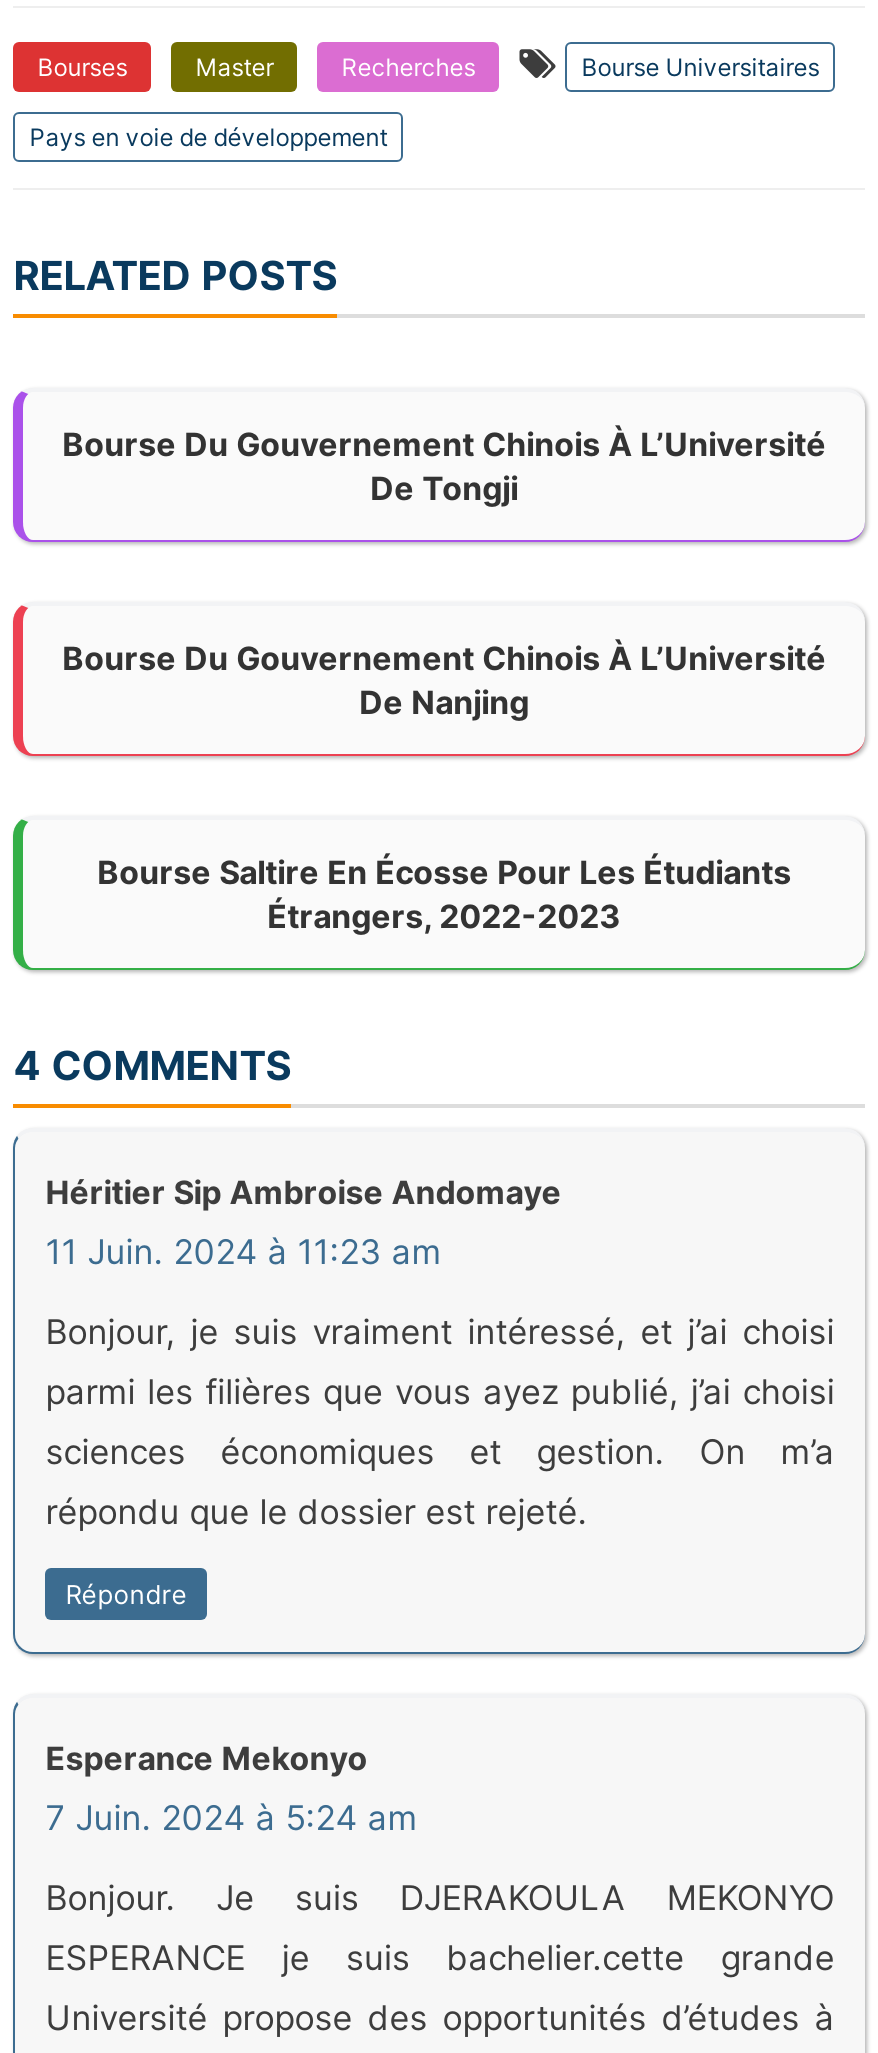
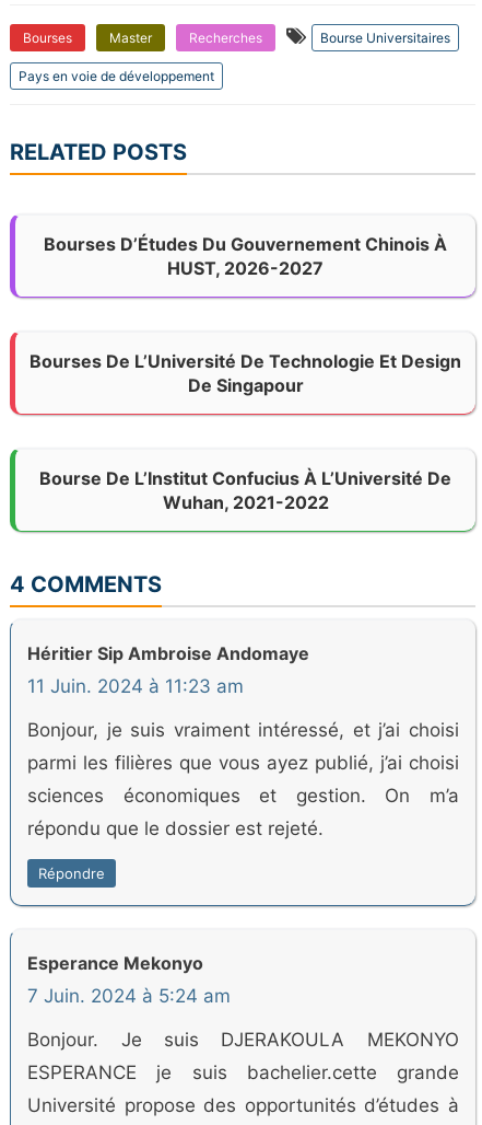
[62,425,826,509] Bourse Du Gouvernement Chinois À L’Université | De Tongji -> [44,234,447,279] Bourses D’Études Du Gouvernement Chinois À | HUST, 2026-2027
[62,639,826,723] Bourse Du Gouvernement Chinois À L’Université | De Nanjing -> [30,351,461,397] Bourses De L’Université De Technologie Et Design | De Singapour
[97,853,791,937] Bourse Saltire En Écosse Pour Les Étudiants | Étrangers, 2022-2023 -> [39,468,452,514] Bourse De L’Institut Confucius À L’Université De | Wuhan, 2021-2022

